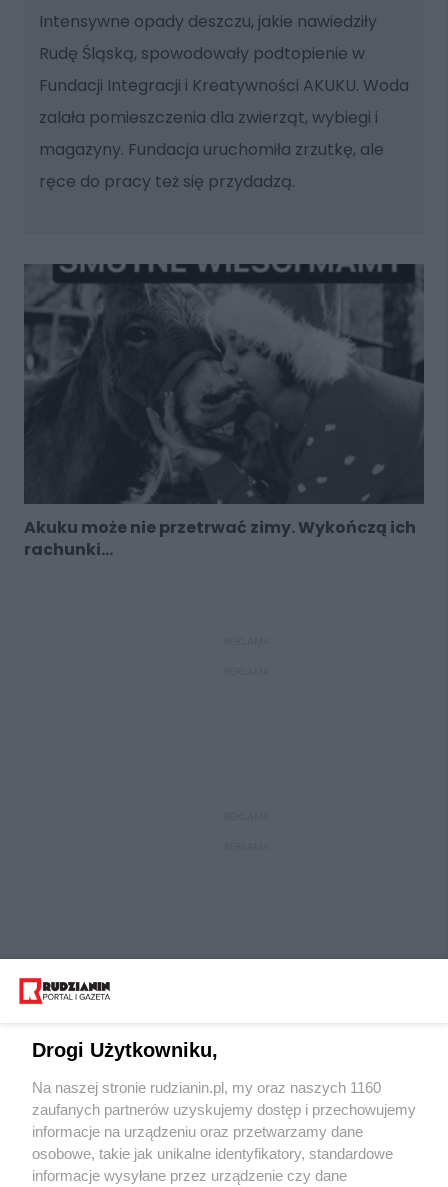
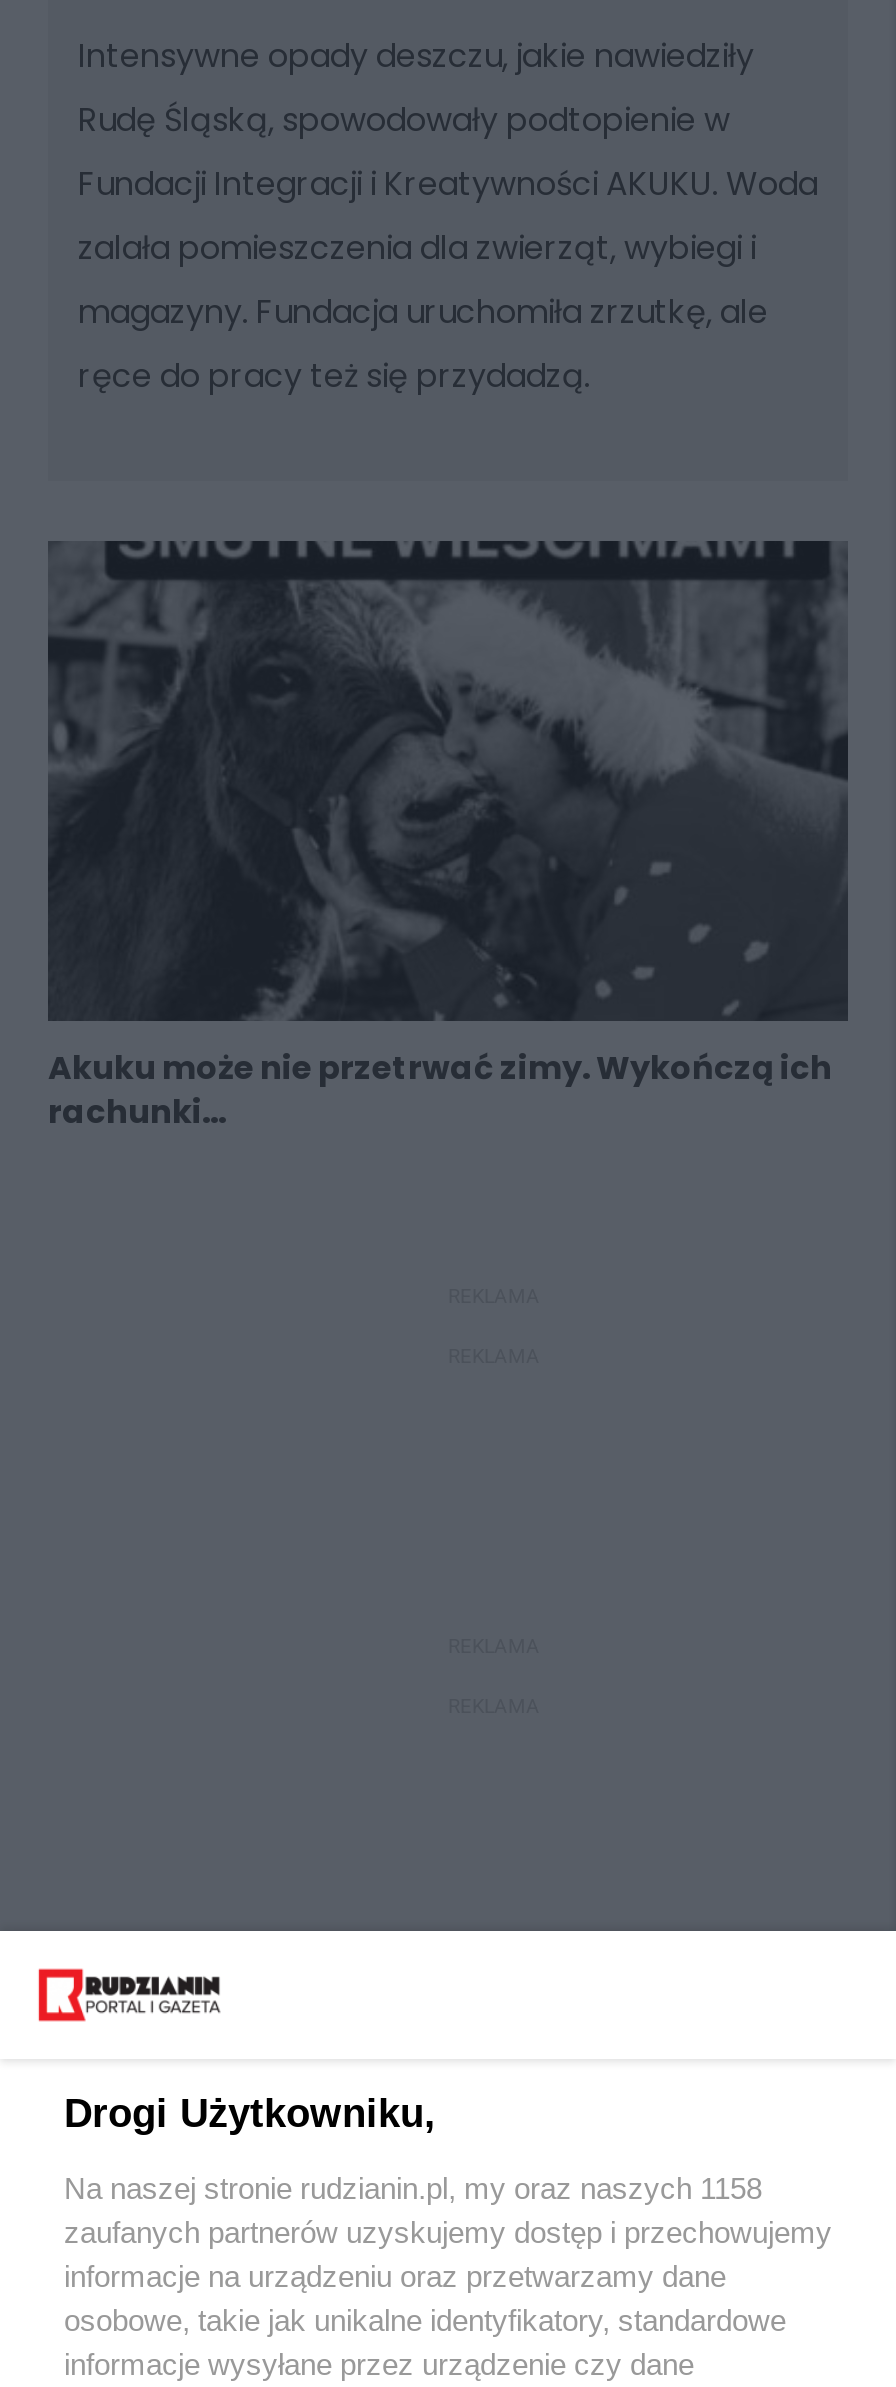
[32,1079,381,1096] Na naszej stronie rudzianin.pl, my oraz naszych 1160 -> [64,2171,762,2205] Na naszej stronie rudzianin.pl, my oraz naszych 1158

